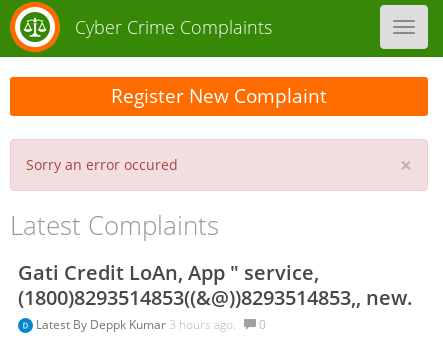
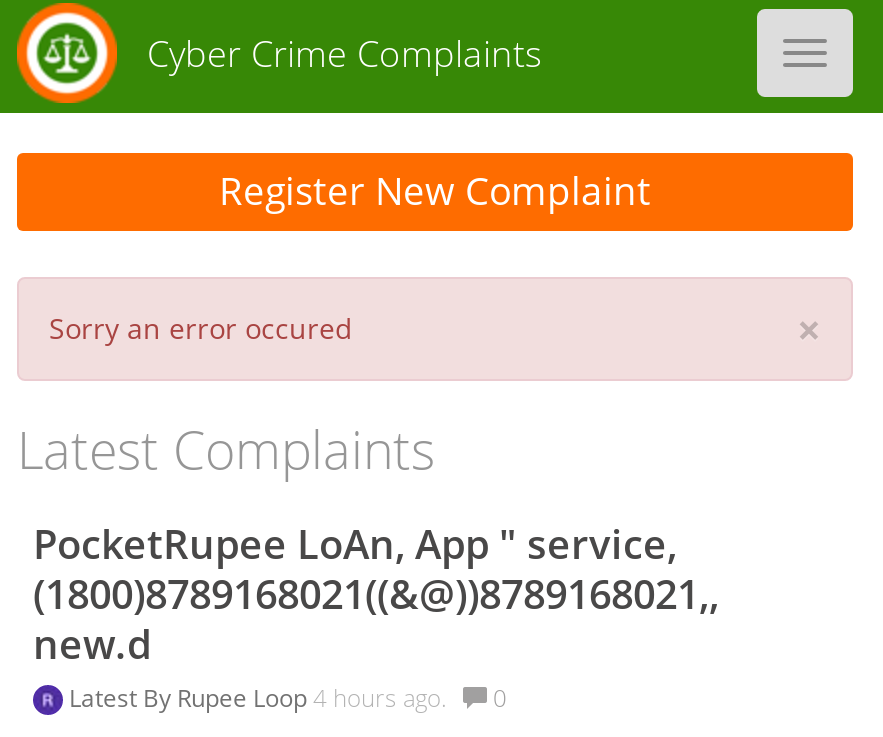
[18,259,413,333] Gati Credit LoAn, App " service, | (1800)8293514853((&@))8293514853,, new. | Latest By Deppk Kumar 3 hours ago. -> [33,517,719,715] PocketRupee LoAn, App " service, | (1800)8789168021((&@))8789168021,, | new.d | Latest By Rupee Loop 4 hours ago.

